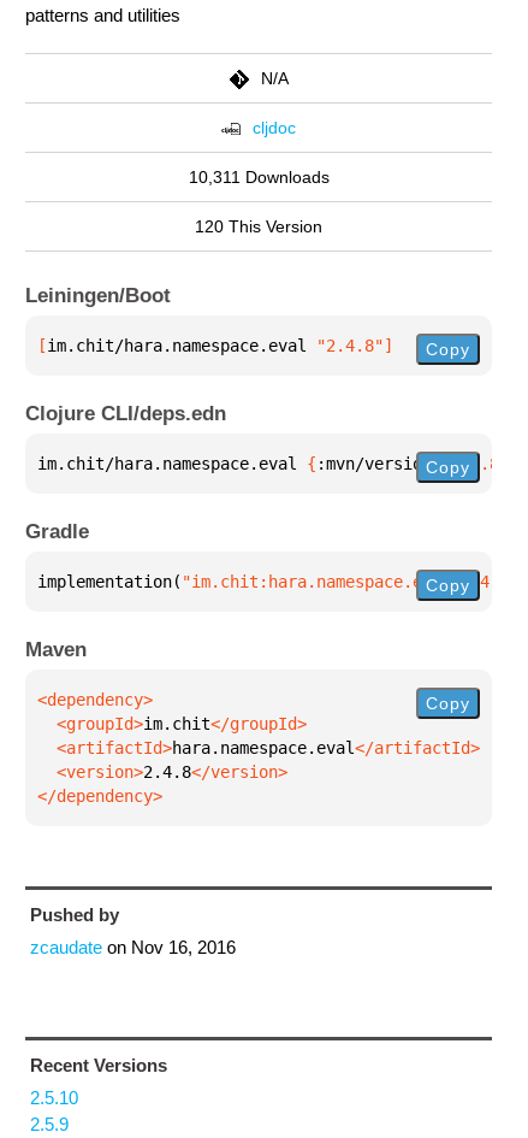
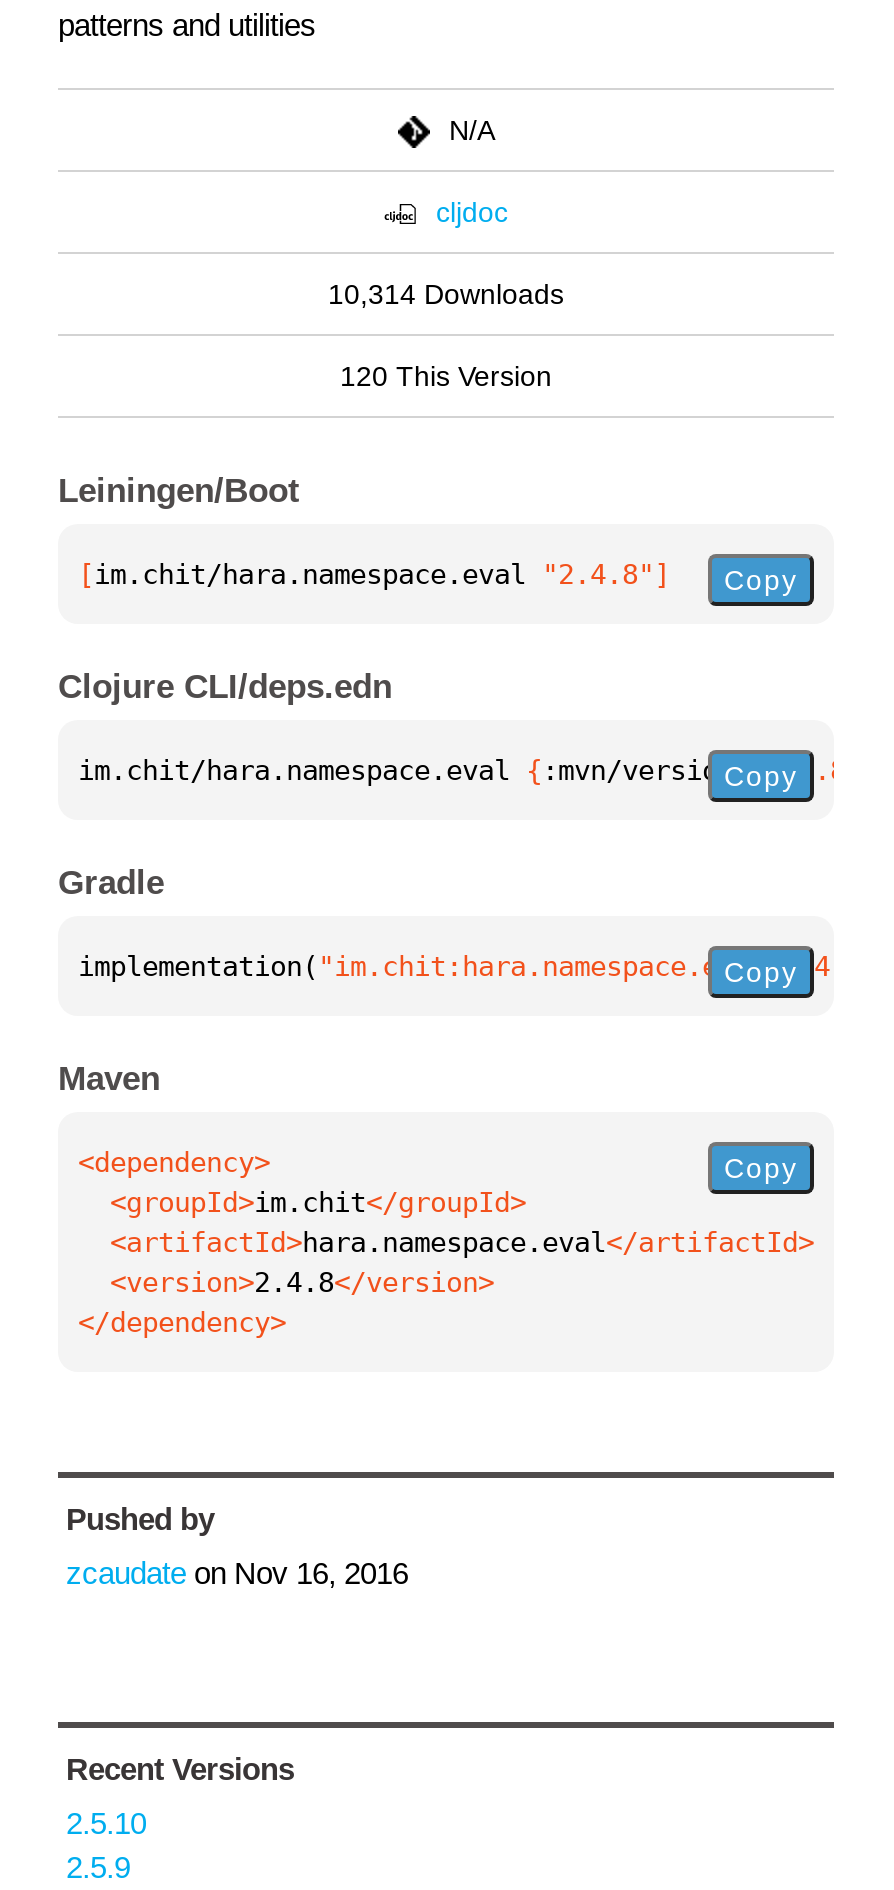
[188,167,329,187] 10,311 Downloads -> [328,278,564,310] 10,314 Downloads

